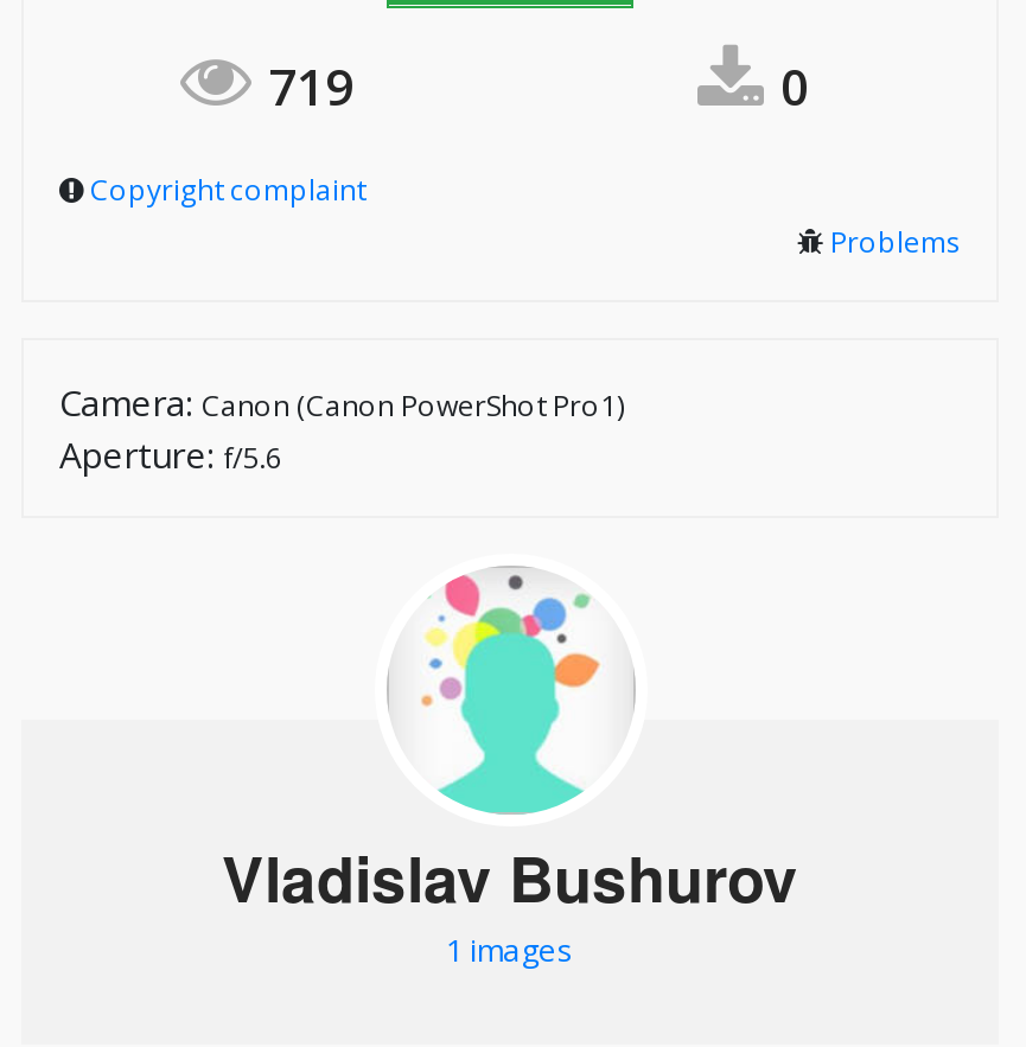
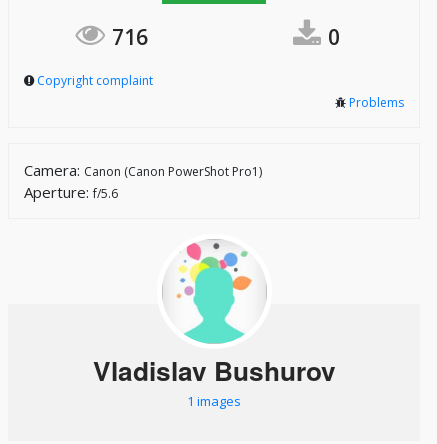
[268,52,353,119] 719 -> [112,22,148,50] 716

